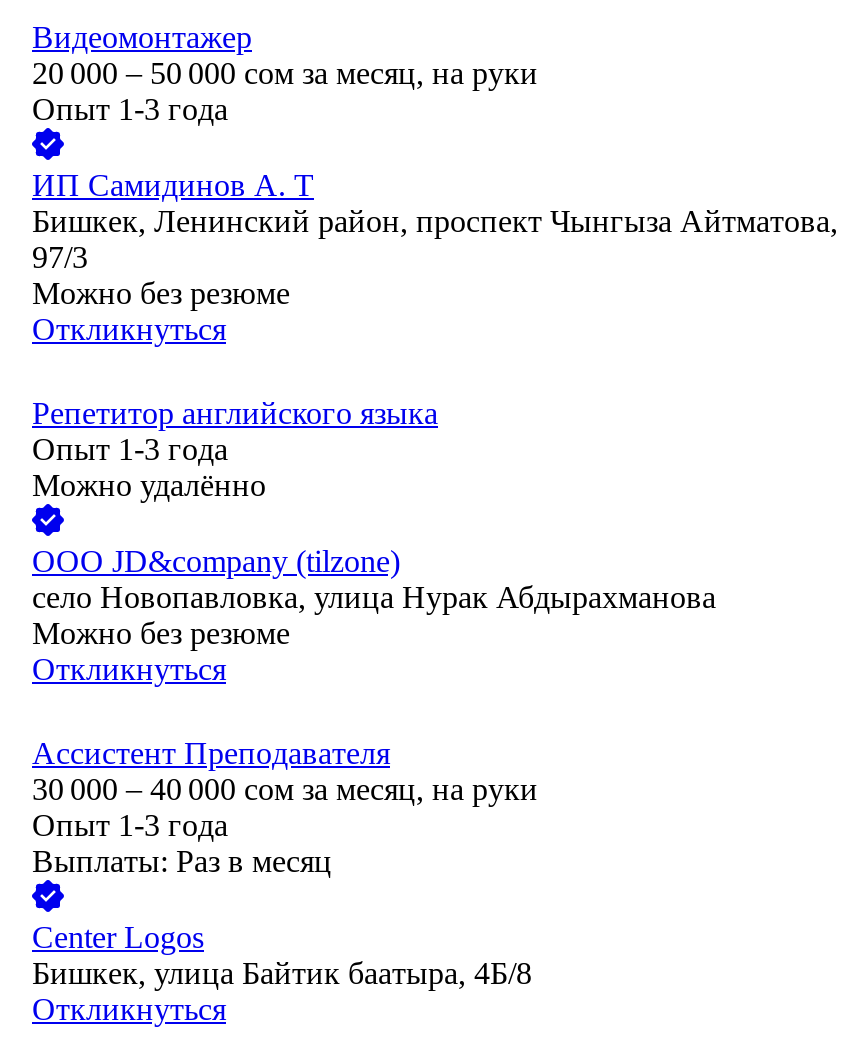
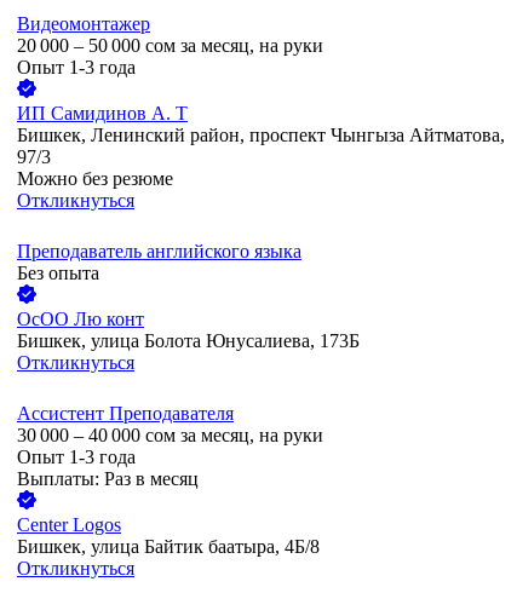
[32,397,438,503] Репетитор английского языка | Опыт 1-3 года | Можно удалённо -> [17,241,301,284] Преподаватель английского языка | Без опыта
[32,545,716,651] ООО JD&company (tilzone) | село Новопавловка, улица Нурак Абдырахманова | Можно без резюме -> [17,309,360,352] ОсОО Лю конт | Бишкек, улица Болота Юнусалиева, 173Б

